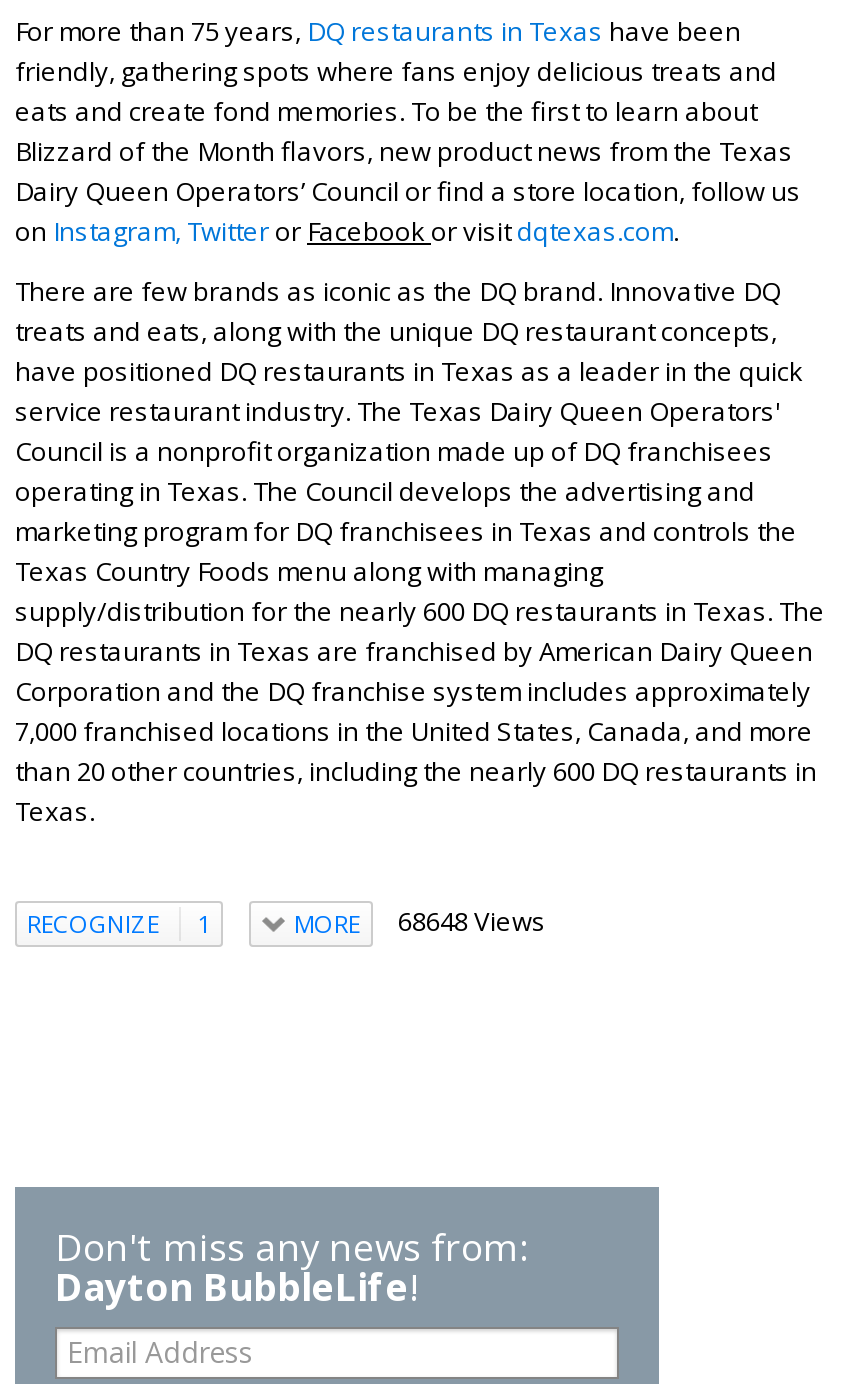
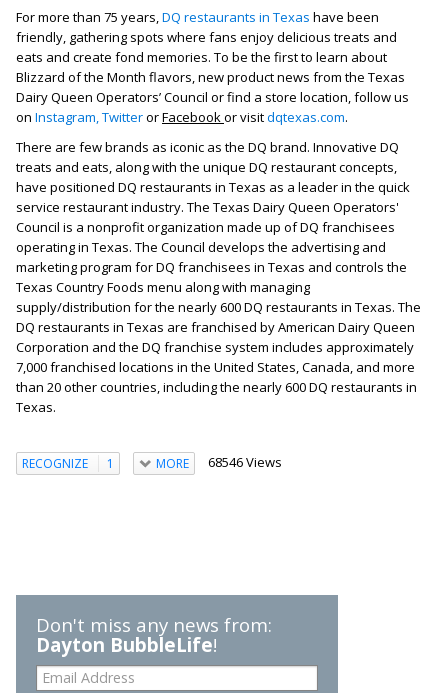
[294,903,546,941] MORE 68648 Views -> [155,453,281,472] MORE 68546 Views

